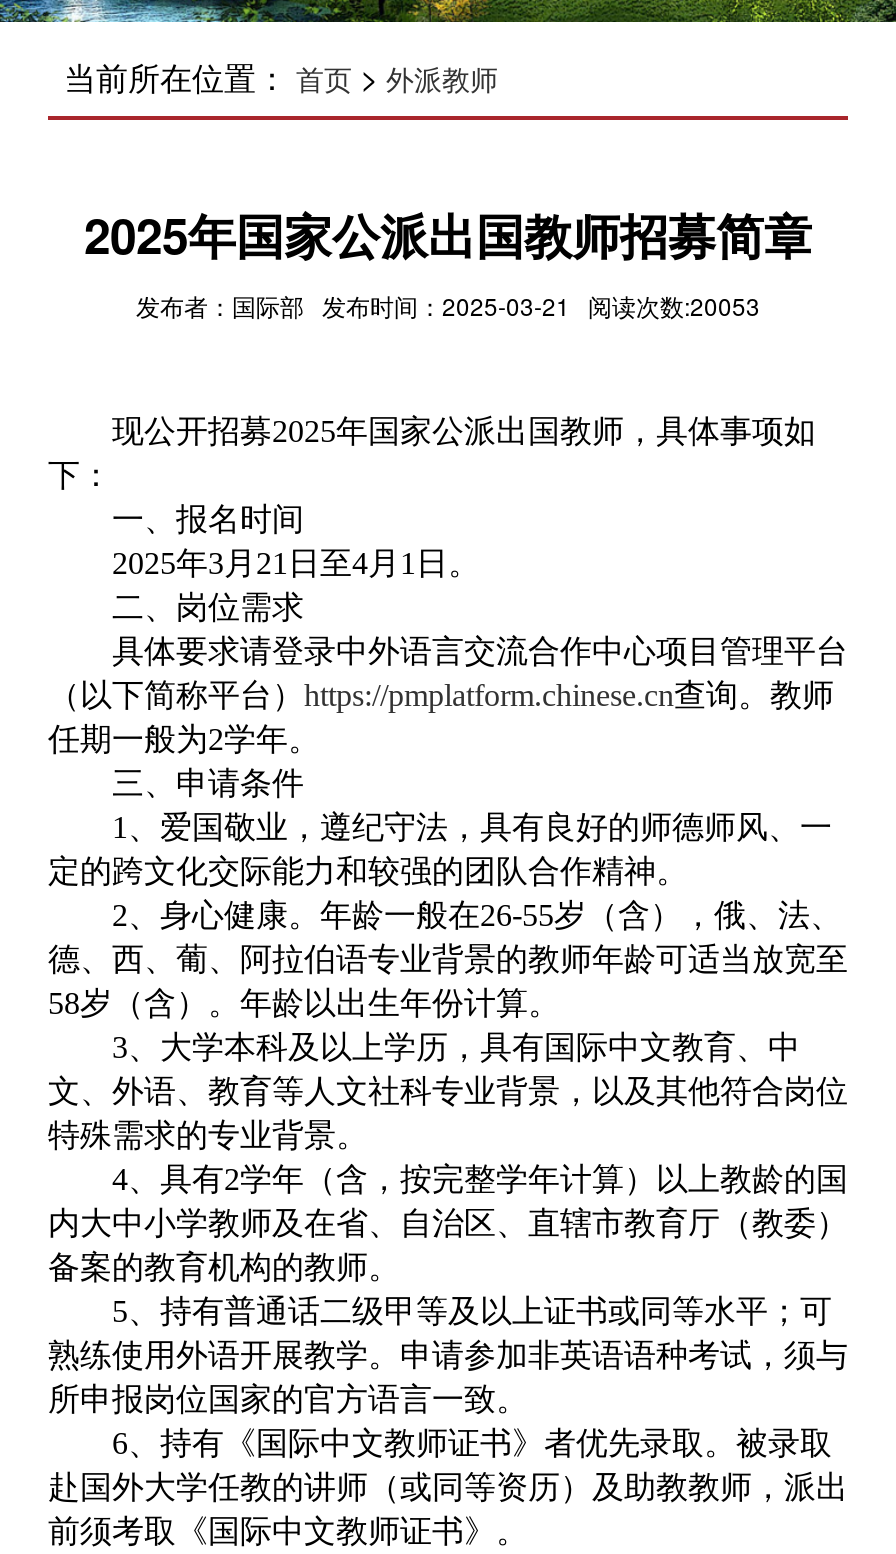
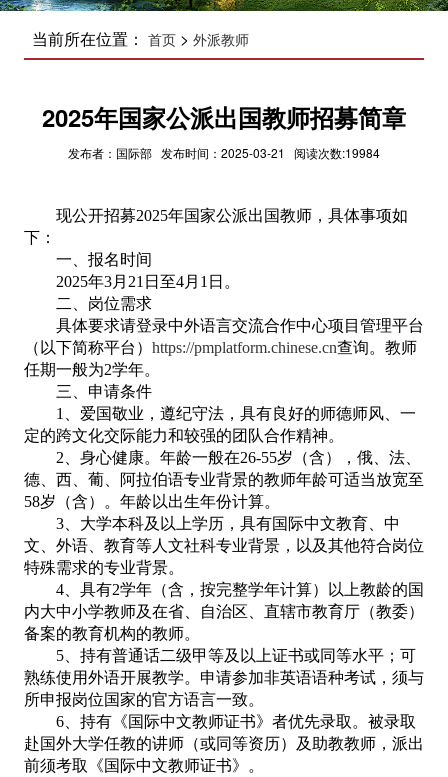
[136,287,760,321] 发布者：国际部 发布时间：2025-03-21 阅读次数:20053 -> [68,144,380,161] 发布者：国际部 发布时间：2025-03-21 阅读次数:19984

